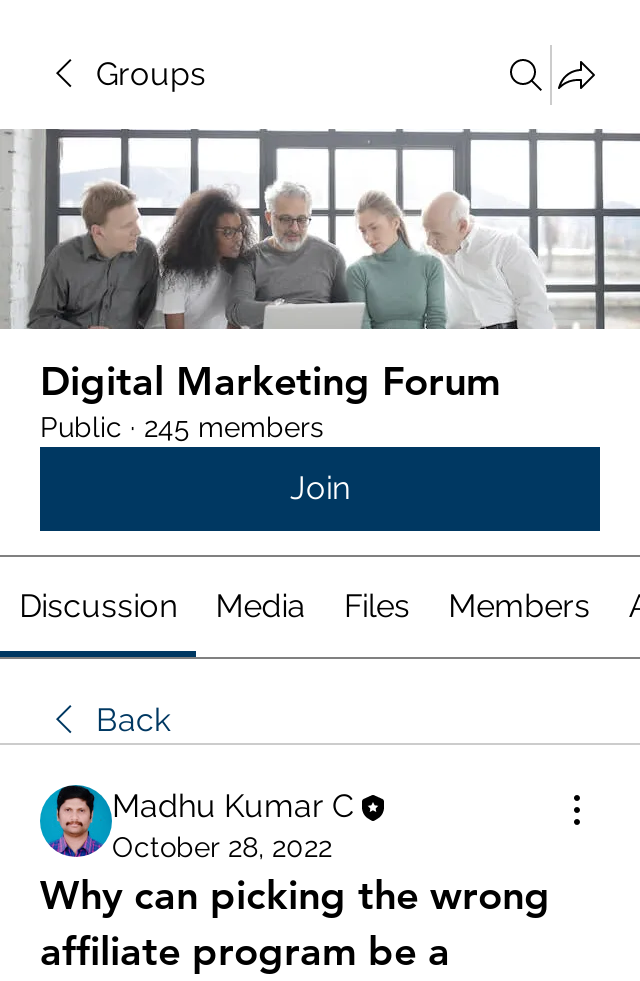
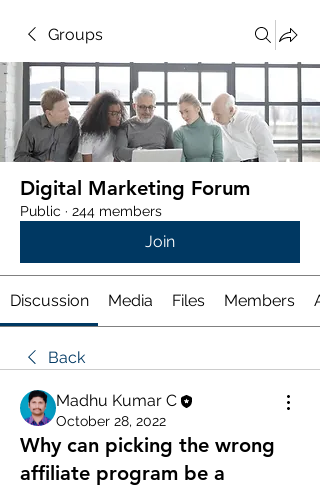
[40,411,324,443] Public · 245 members -> [20,203,162,219] Public · 244 members

